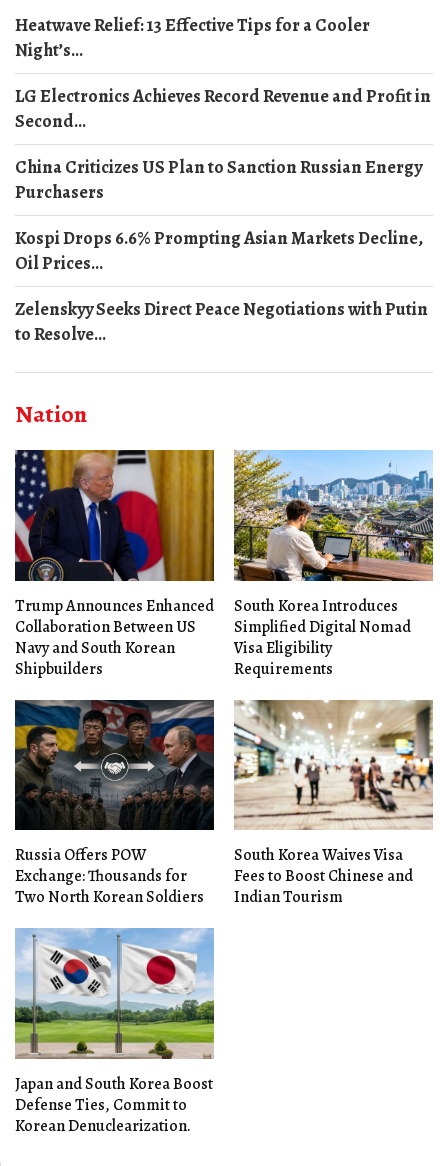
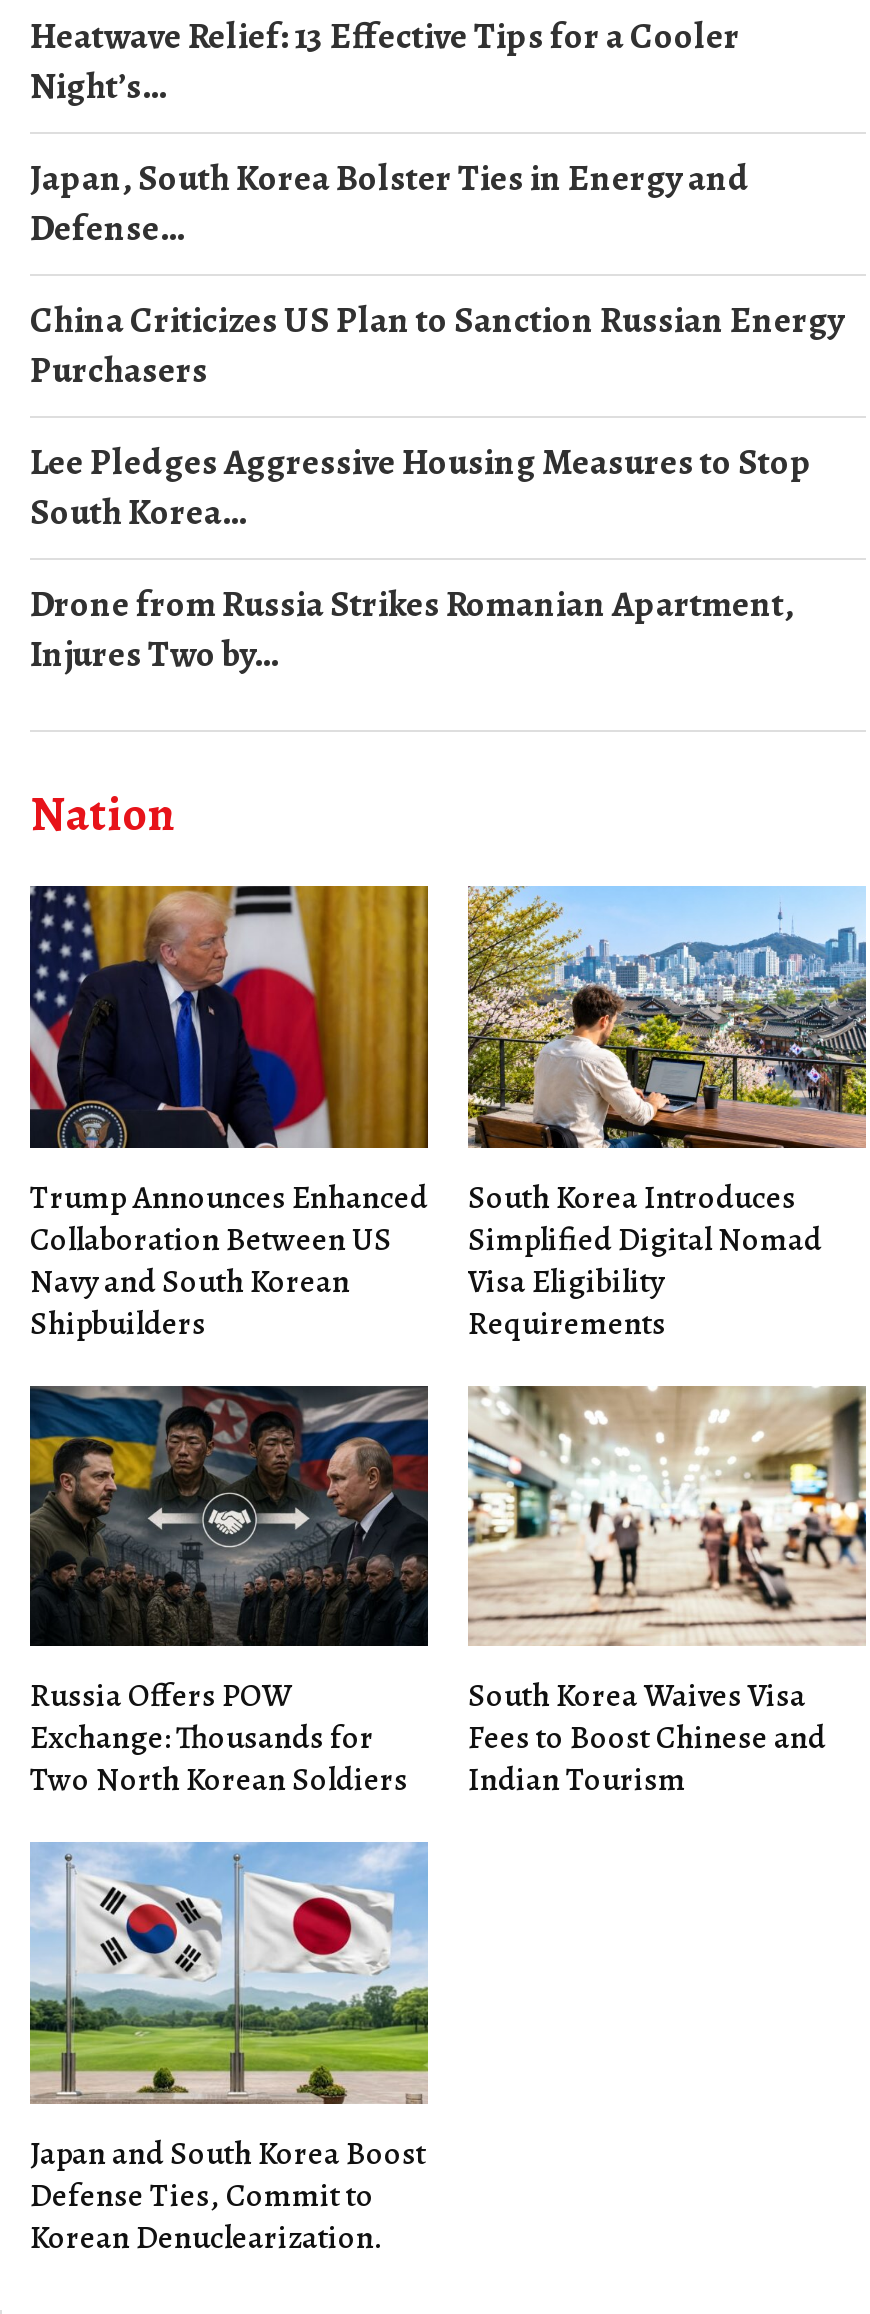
[15,84,431,133] LG Electronics Achieves Record Revenue and Profit in | Second... -> [30,154,750,252] Japan, South Korea Bolster Ties in Energy and | Defense...
[15,226,423,275] Kospi Drops 6.6% Prompting Asian Markets Decline, | Oil Prices... -> [30,438,812,536] Lee Pledges Aggressive Housing Measures to Stop | South Korea...
[15,297,428,346] Zelenskyy Seeks Direct Peace Negotiations with Putin | to Resolve... -> [30,580,794,678] Drone from Russia Strikes Romanian Apartment, | Injures Two by...

